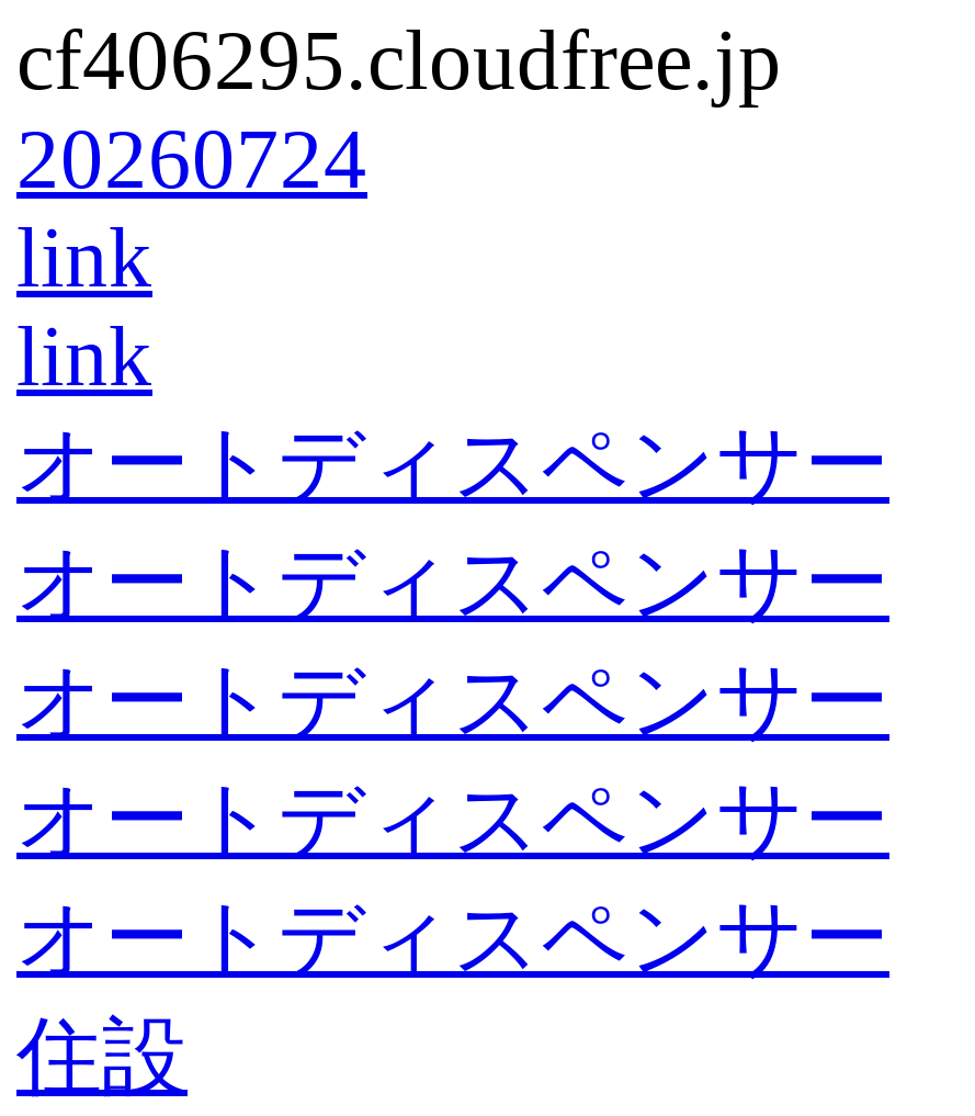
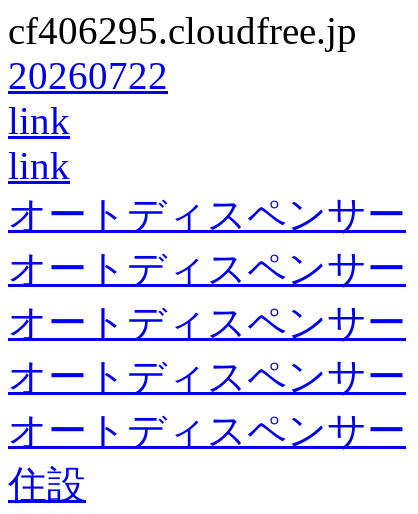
[16,111,367,205] 20260724 -> [8,54,168,97] 20260722

